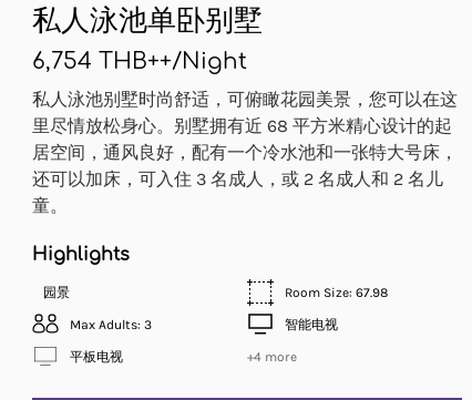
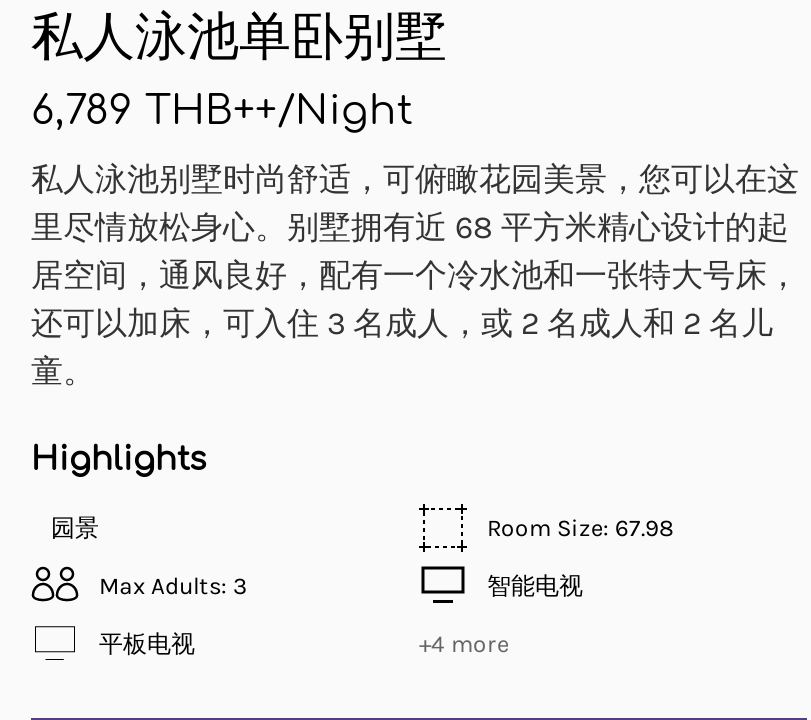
[32,49,247,74] 6,754 THB++/Night -> [31,88,413,134] 6,789 THB++/Night

